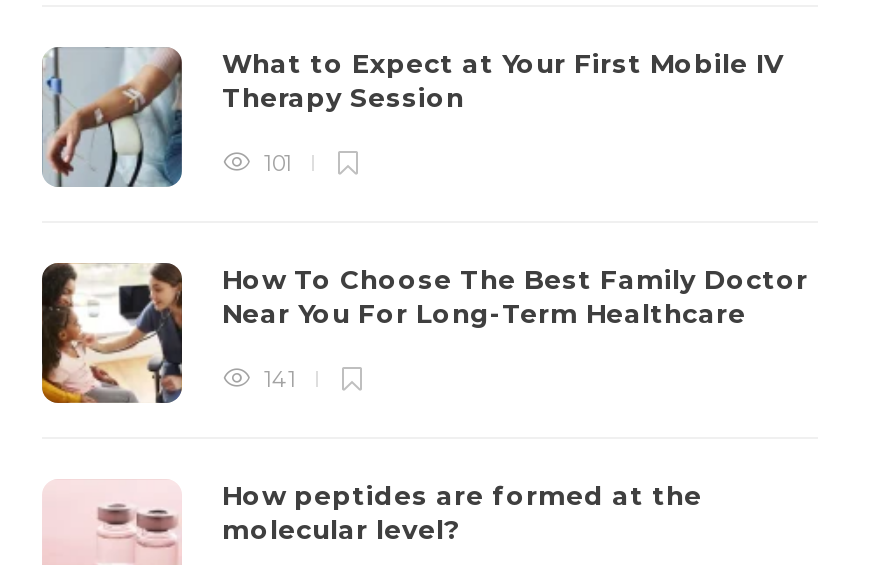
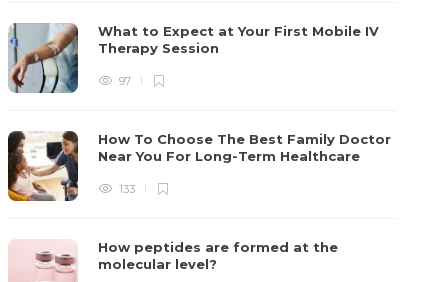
[258,149,292,177] 101 -> [116,74,131,88] 97
[258,365,296,393] 141 -> [116,182,135,196] 133

